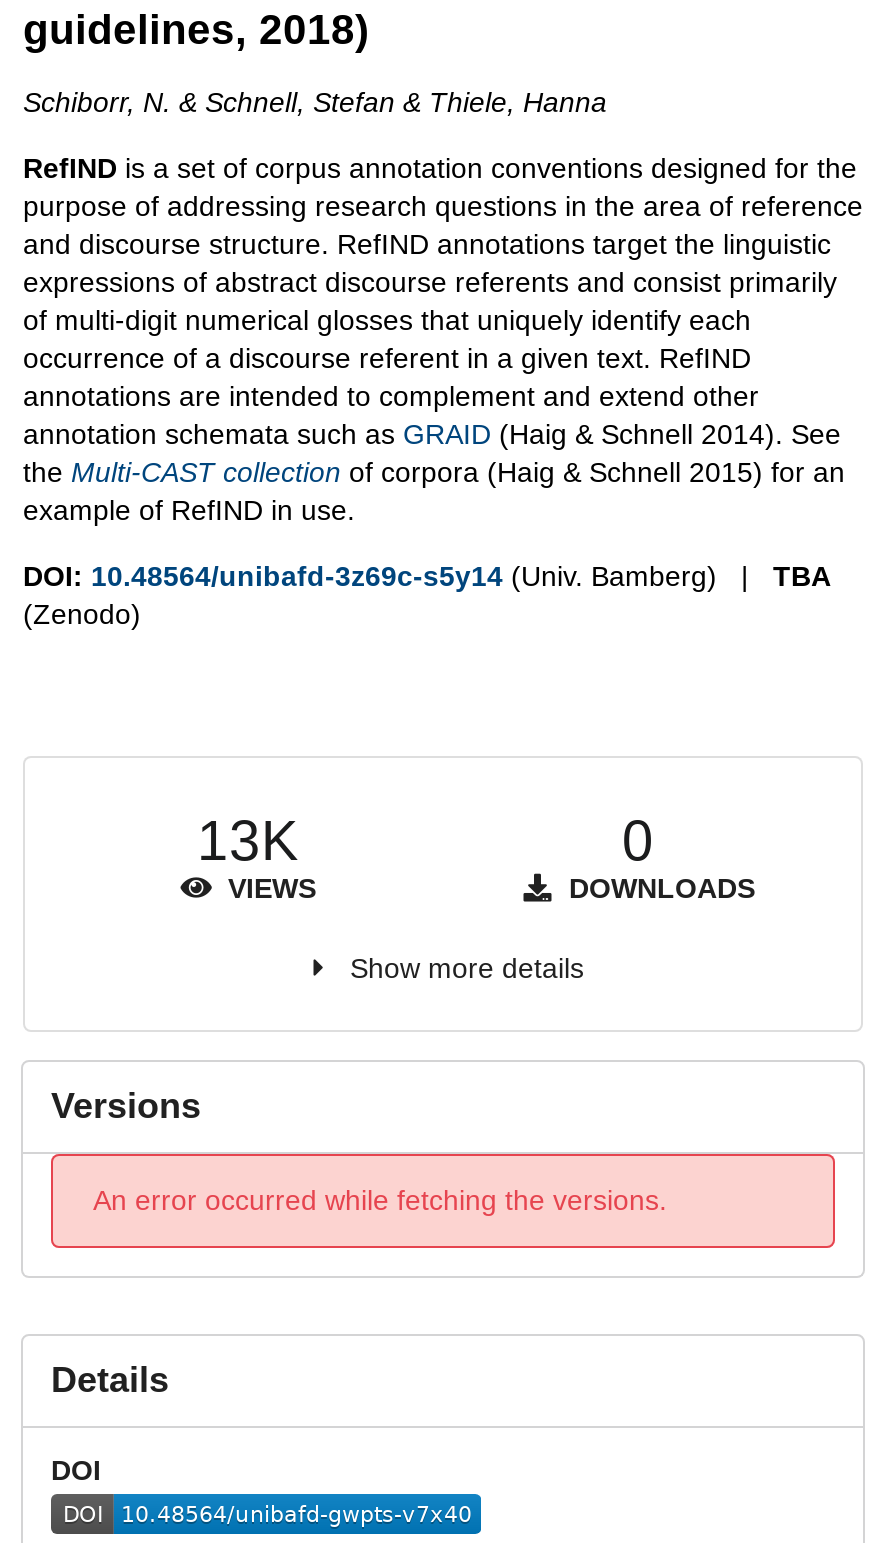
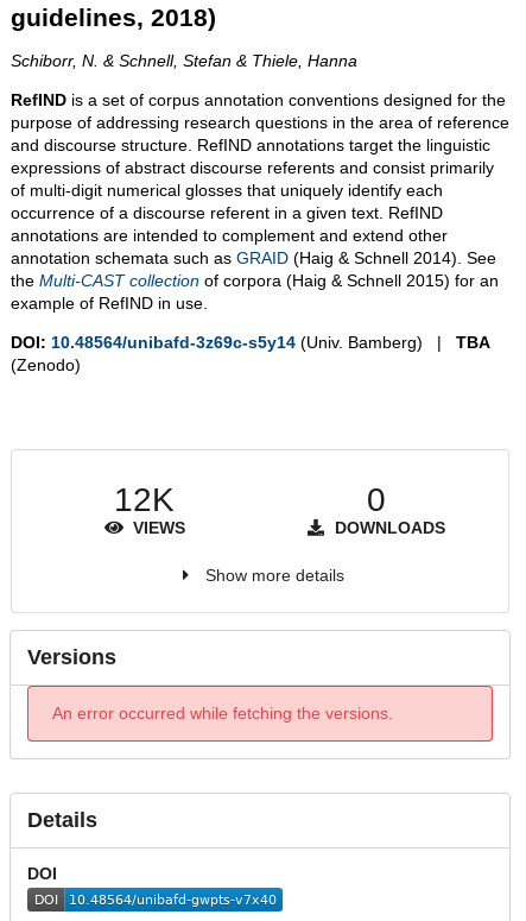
[197,810,299,872] 13K -> [114,482,175,518] 12K

